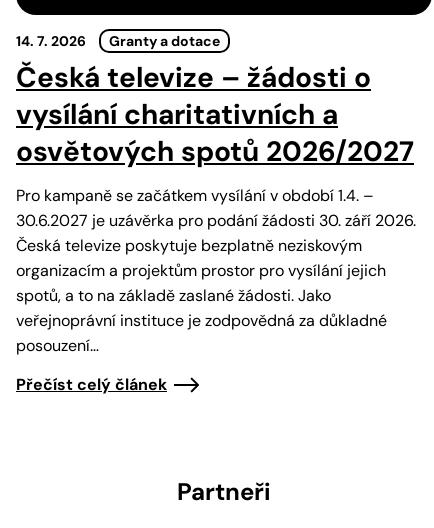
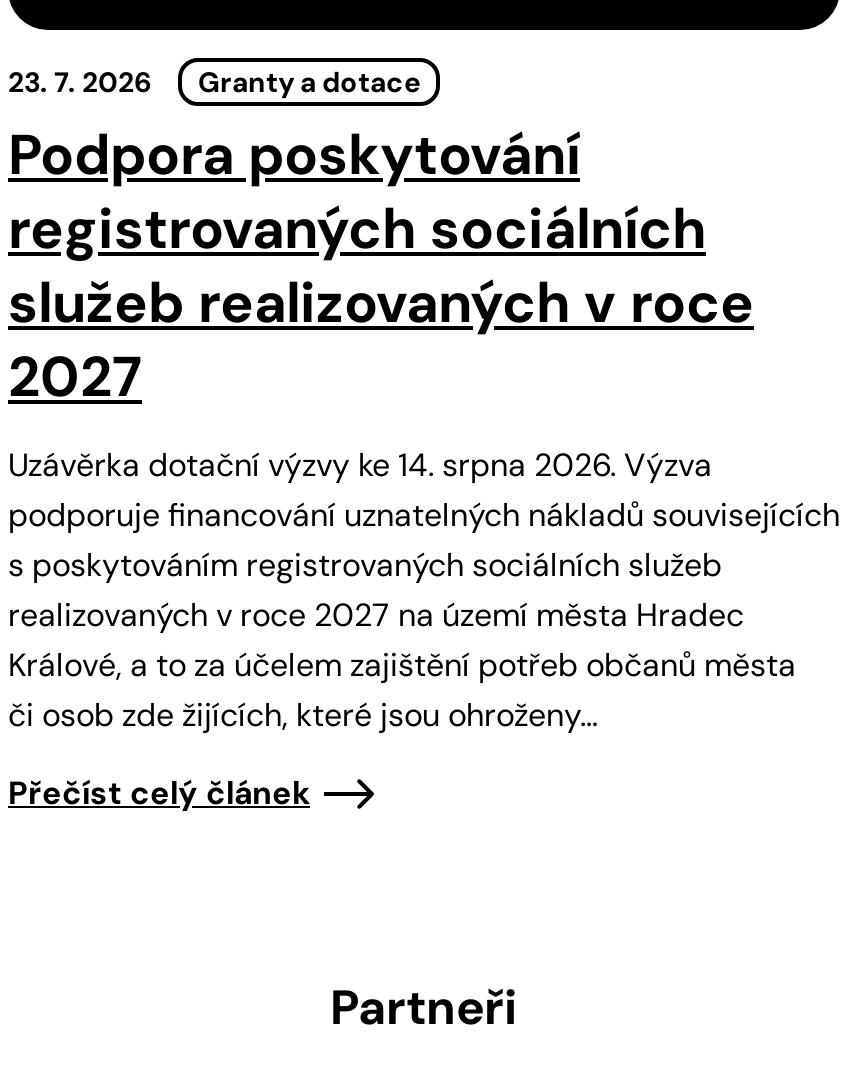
[16,32,220,50] 14. 7. 2026 Granty a dotace -> [8,64,420,100] 23. 7. 2026 Granty a dotace
[16,59,416,356] Česká televize – žádosti o | vysílání charitativních a | osvětových spotů 2026/2027 | Pro kampaně se začátkem vysílání v období 1.4. – | 30.6.2027 je uzávěrka pro podání žádosti 30. září 2026. | Česká televize poskytuje bezplatně neziskovým | organizacím a projektům prostor pro vysílání jejich | spotů, a to na základě zaslané žádosti. Jako | veřejnoprávní instituce je zodpovědná za důkladné | posouzení… -> [8,118,840,736] Podpora poskytování | registrovaných sociálních | služeb realizovaných v roce | 2027 | Uzávěrka dotační výzvy ke 14. srpna 2026. Výzva | podporuje financování uznatelných nákladů souvisejících | s poskytováním registrovaných sociálních služeb | realizovaných v roce 2027 na území města Hradec | Králové, a to za účelem zajištění potřeb občanů města | či osob zde žijících, které jsou ohroženy…

